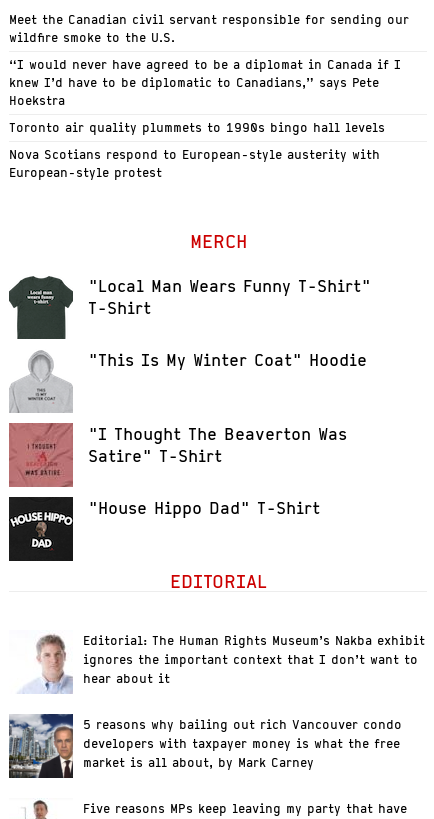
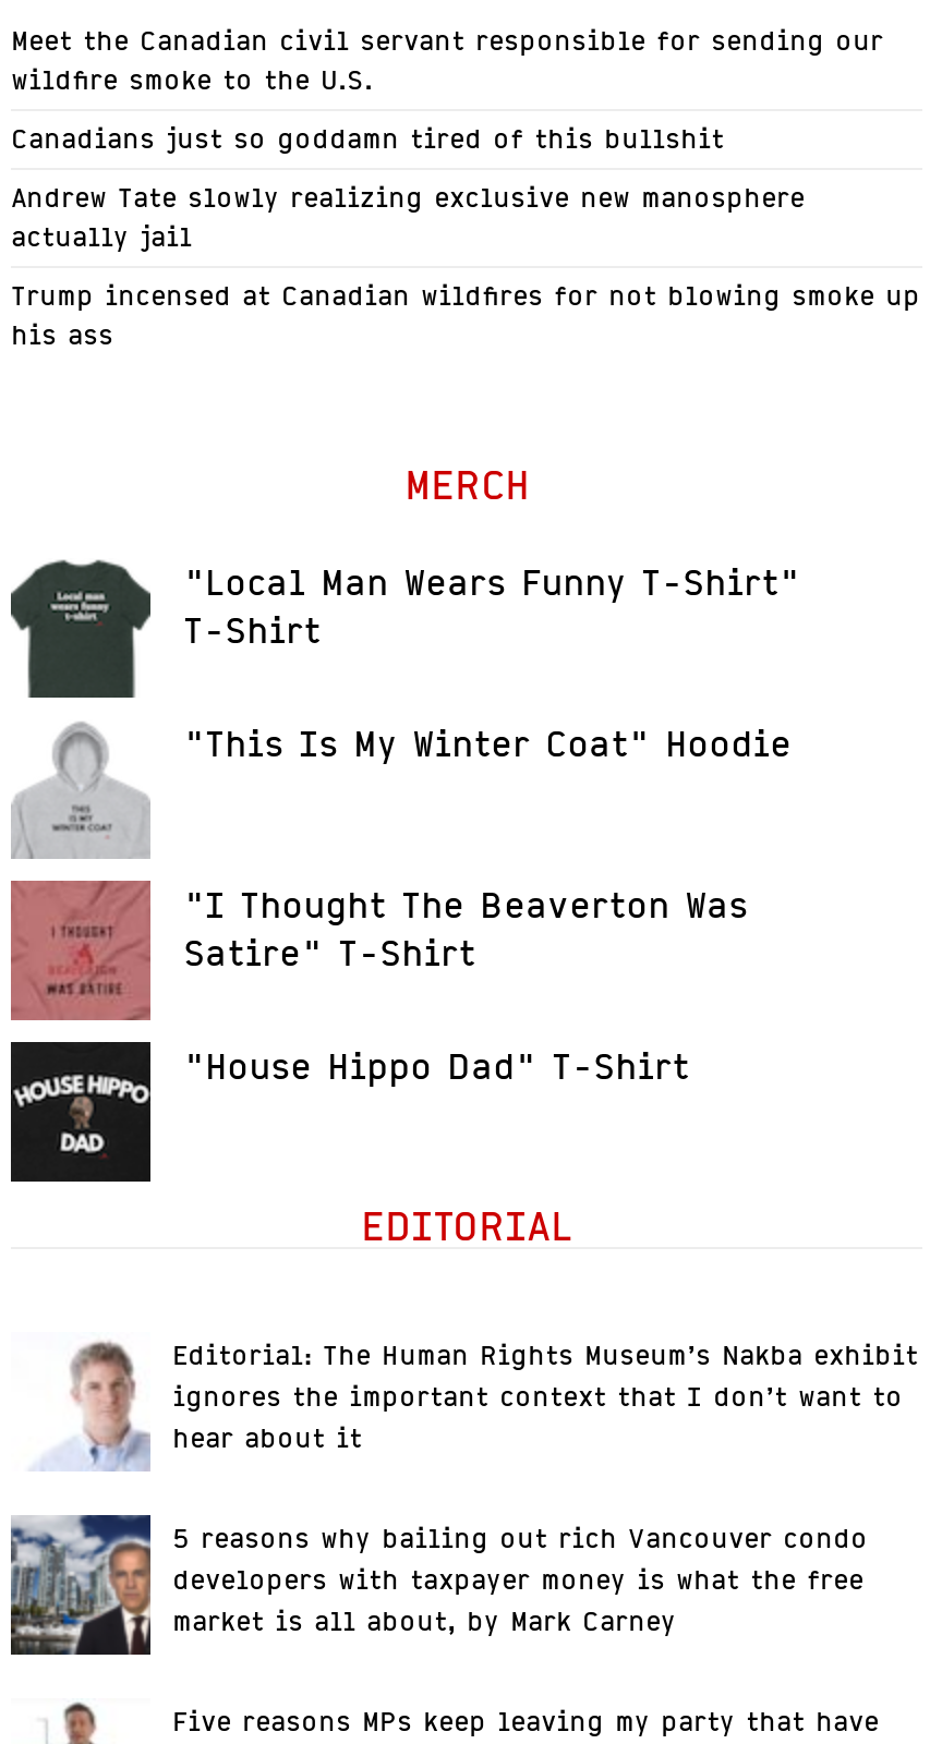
[9,57,401,108] “I would never have agreed to be a diplomat in Canada if I | knew I’d have to be diplomatic to Canadians,” says Pete | Hoekstra -> [11,122,724,155] Canadians just so goddamn tired of this bullshit
[9,120,385,135] Toronto air quality plummets to 1990s bingo hall levels -> [11,181,805,253] Andrew Tate slowly realizing exclusive new manosphere | actually jail
[9,147,380,180] Nova Scotians respond to European-style austerity with | European-style protest -> [11,279,920,351] Trump incensed at Canadian wildfires for not blowing smoke up | his ass

